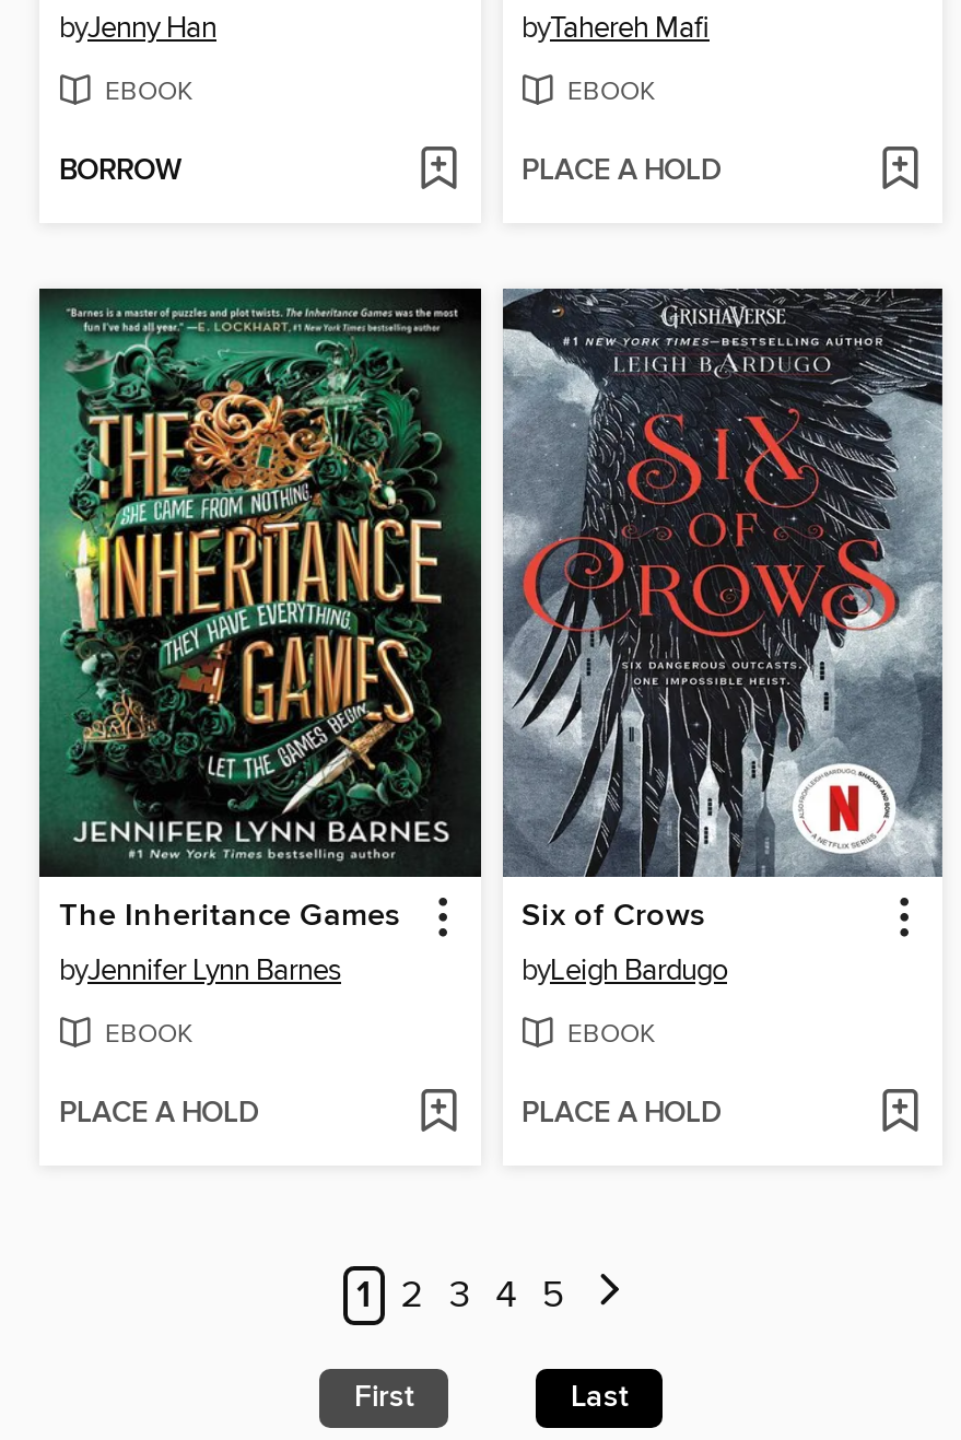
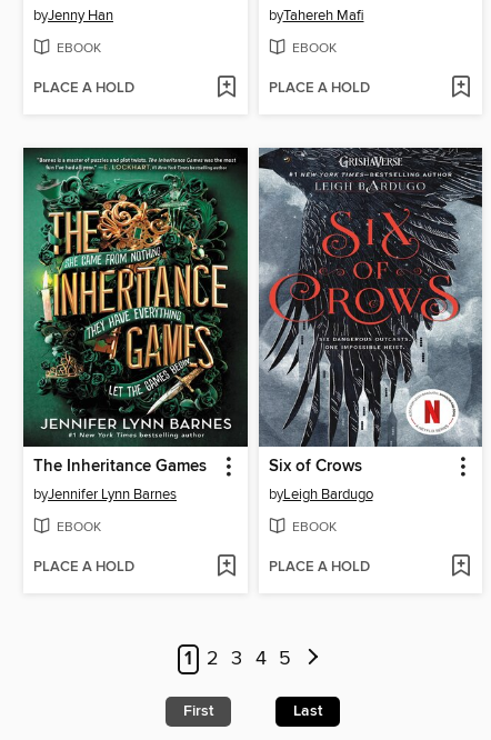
[59,153,181,190] BORROW -> [33,79,134,98] PLACE A HOLD

